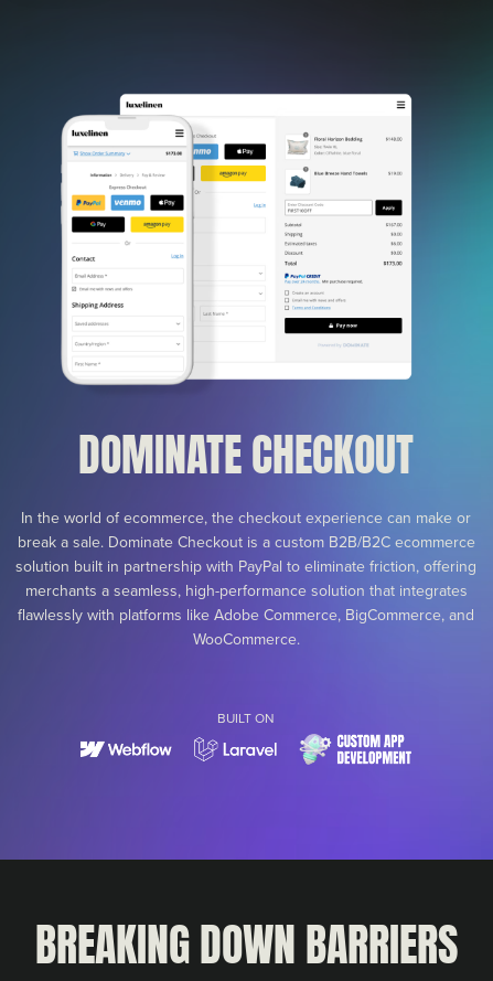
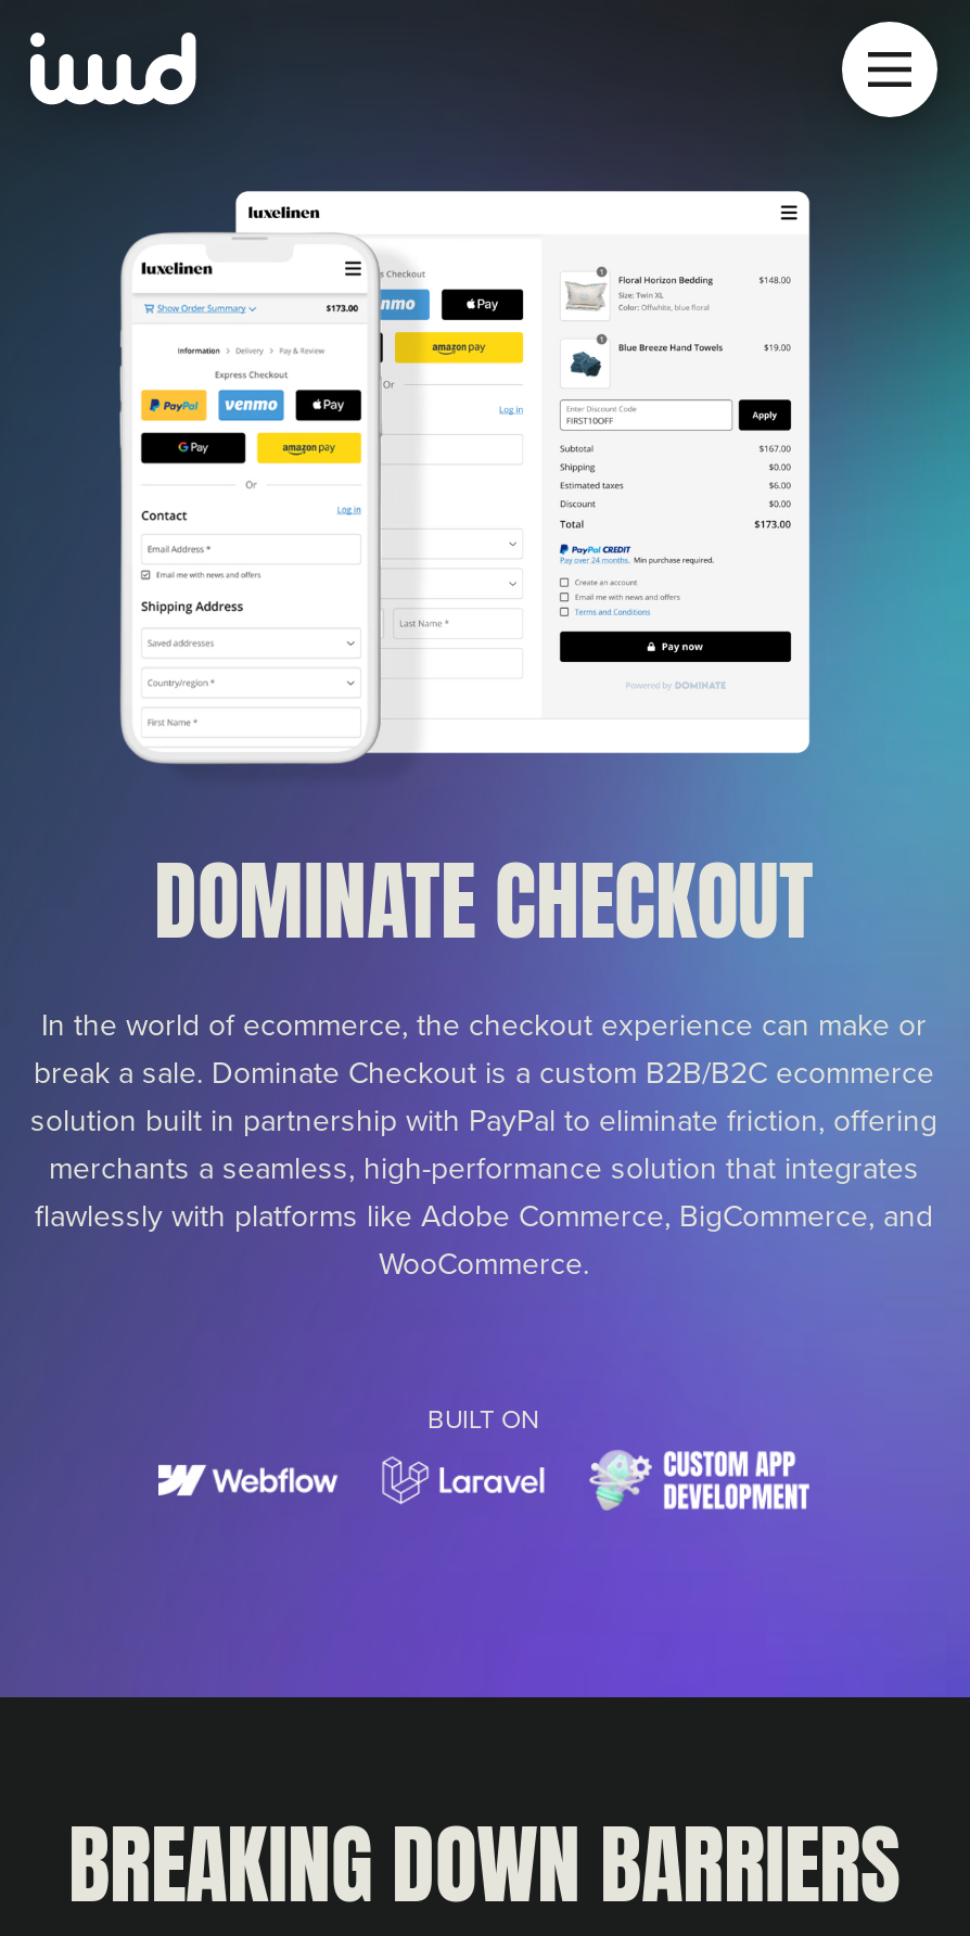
none -> [28,30,197,106] [image]
none -> [840,20,940,119] [image]

